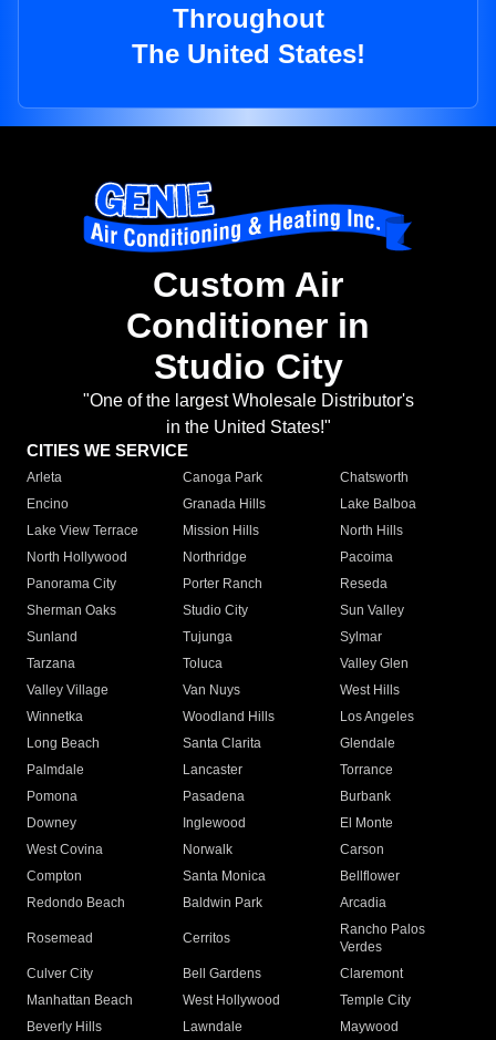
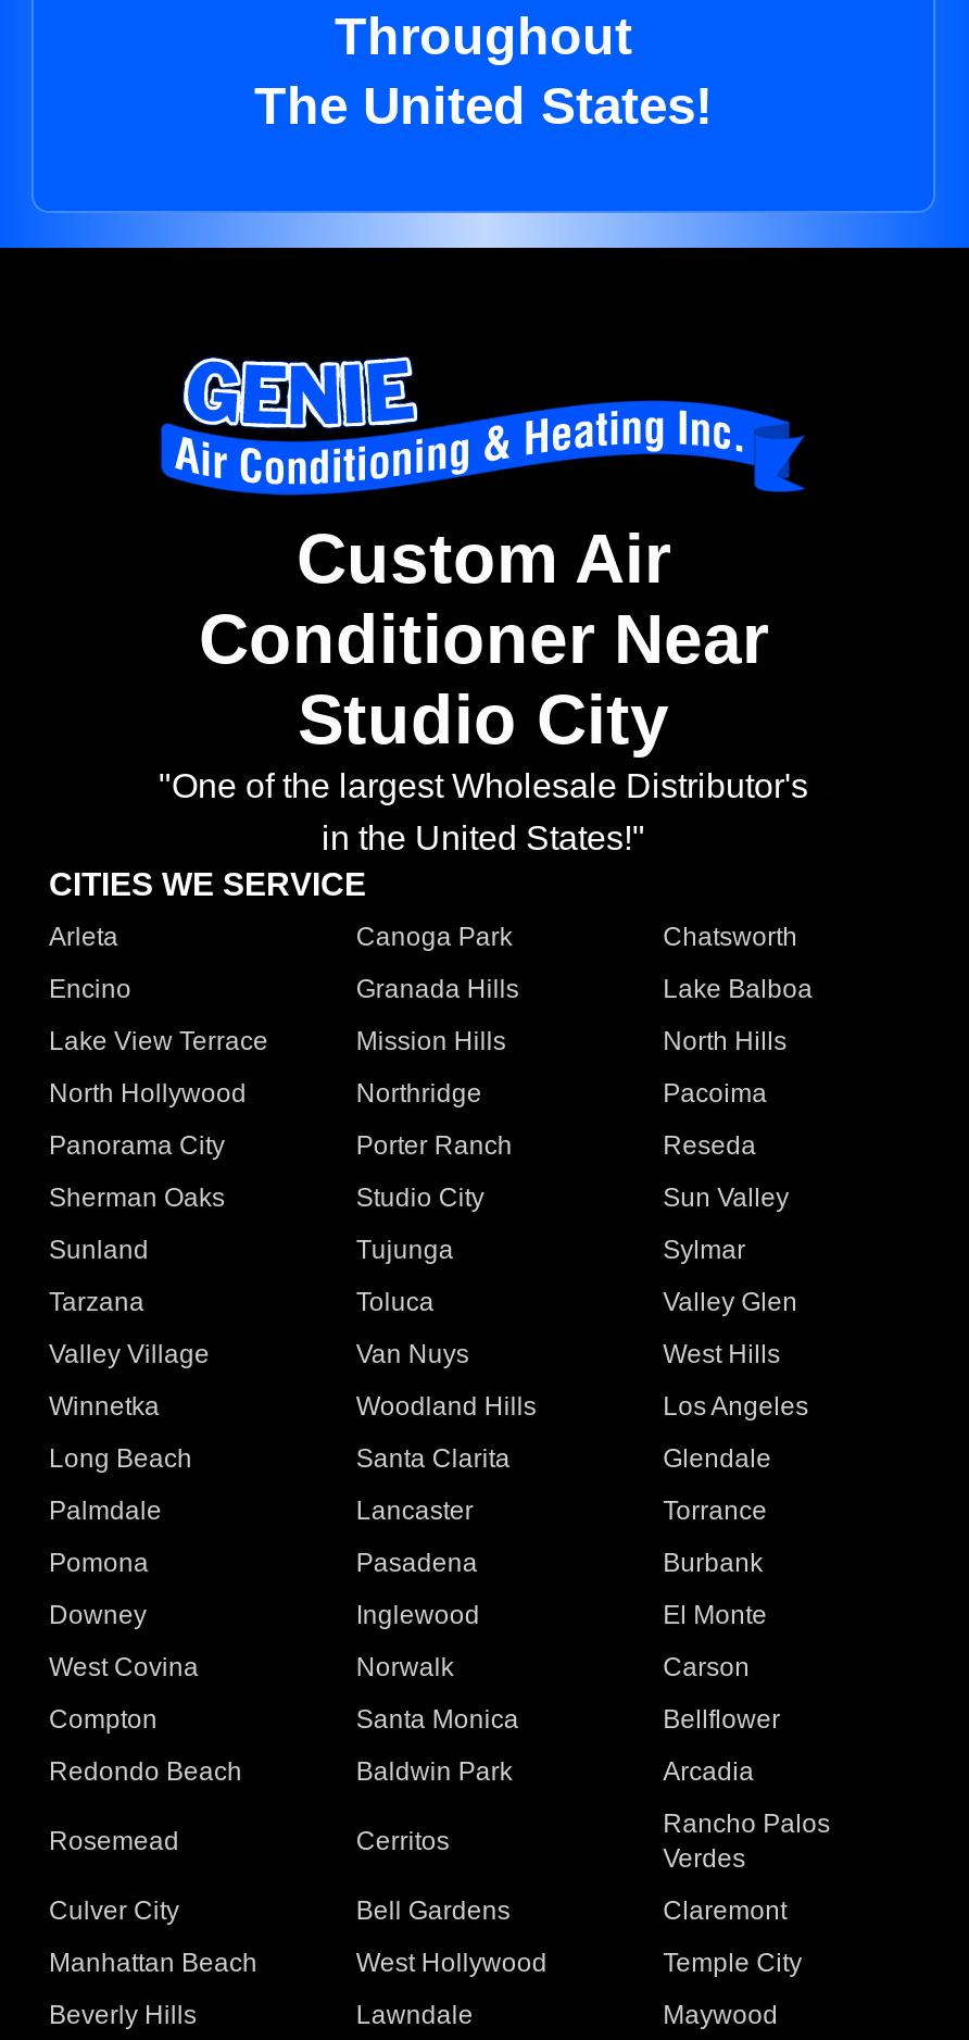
[126,306,370,346] Conditioner in -> [199,601,768,679] Conditioner Near

